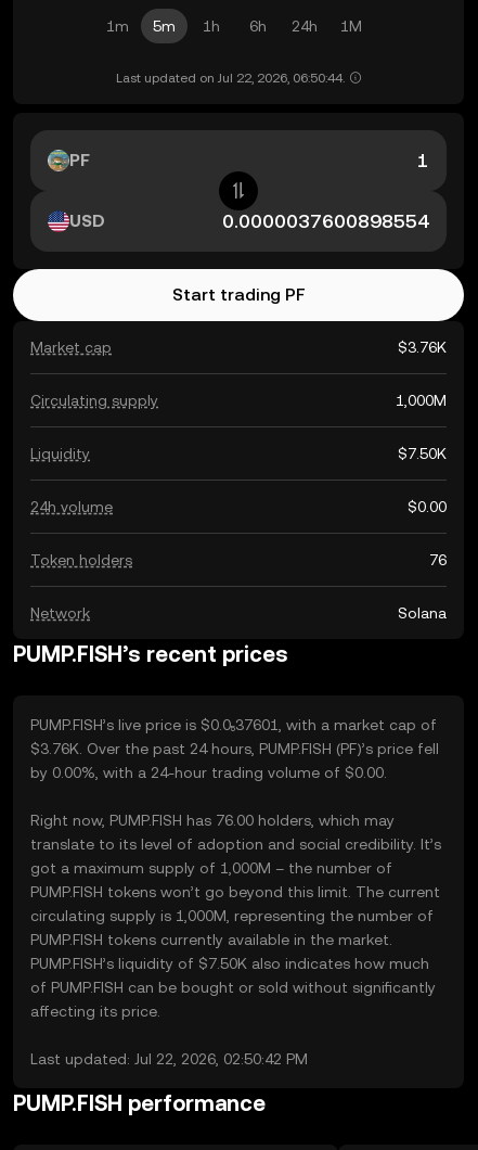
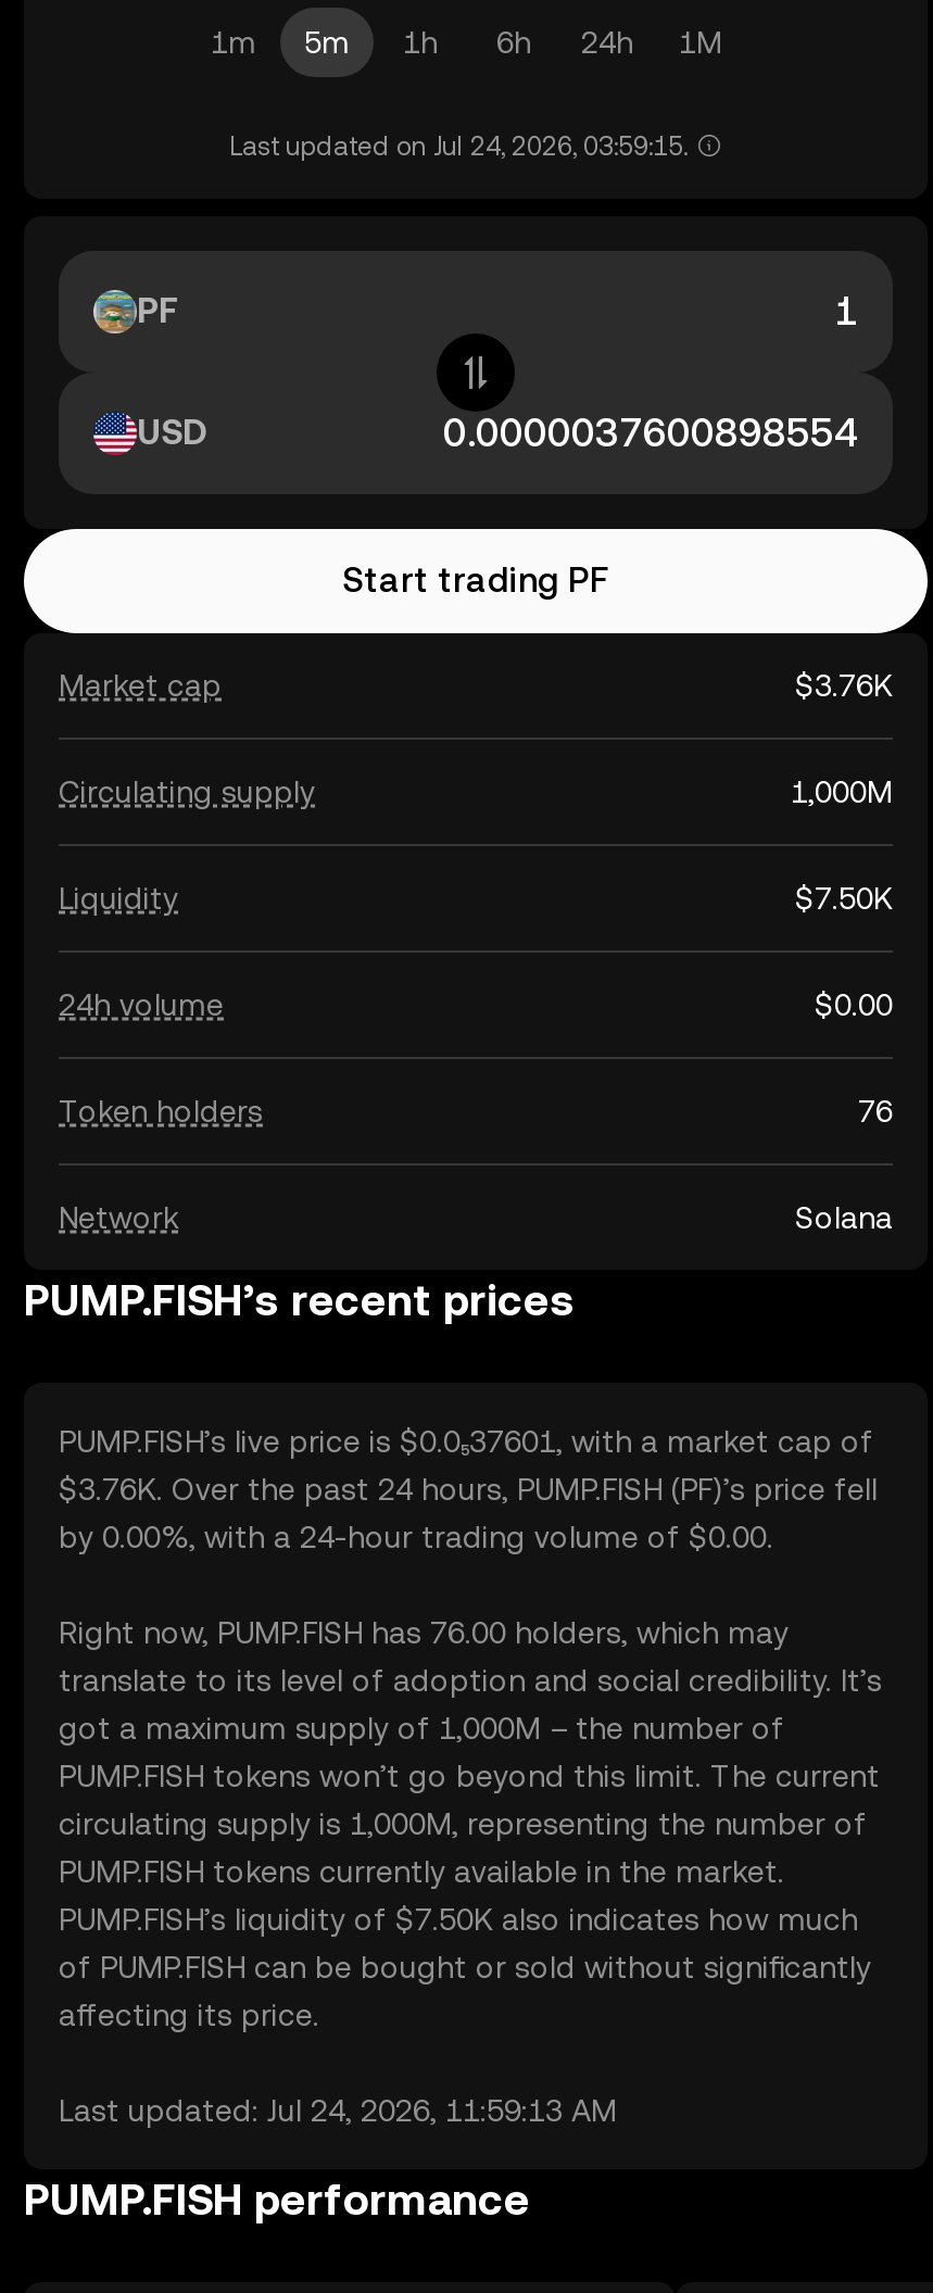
[115,71,344,86] Last updated on Jul 22, 2026, 06:50:44. -> [229,131,688,162] Last updated on Jul 24, 2026, 03:59:15.
[30,1050,308,1068] Last updated: Jul 22, 2026, 02:50:42 PM -> [59,2093,617,2128] Last updated: Jul 24, 2026, 11:59:13 AM

